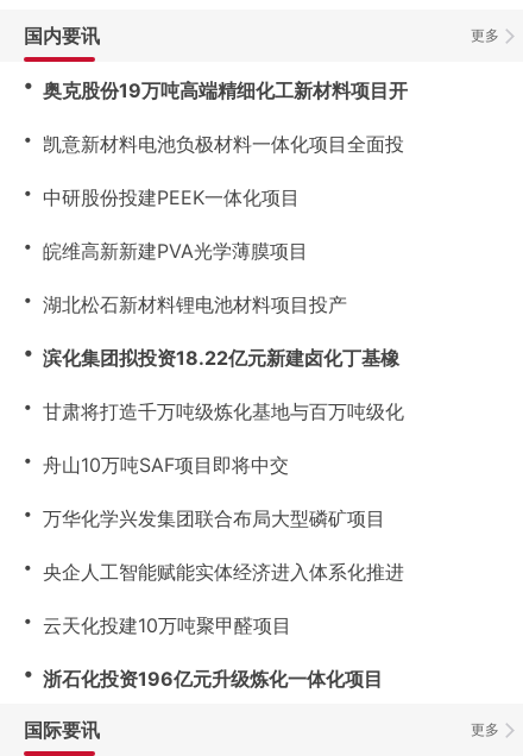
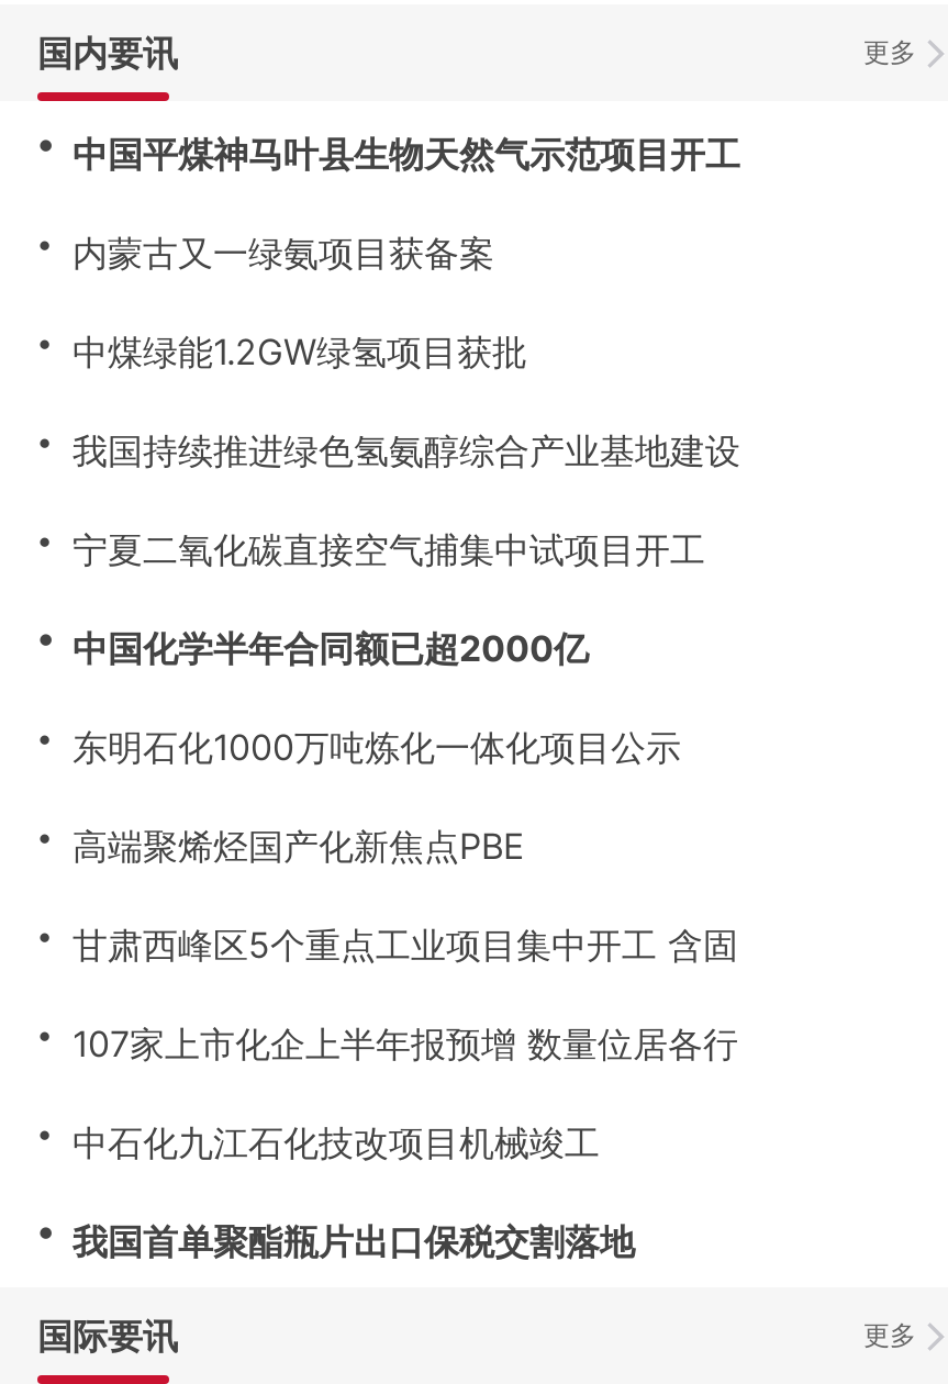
[12,68,408,105] ・奥克股份19万吨高端精细化工新材料项目开 -> [15,112,740,180] ・中国平煤神马叶县生物天然气示范项目开工
[12,121,404,158] ・凯意新材料电池负极材料一体化项目全面投 -> [15,211,494,279] ・内蒙古又一绿氨项目获备案
[12,175,300,212] ・中研股份投建PEEK一体化项目 -> [15,310,527,378] ・中煤绿能1.2GW绿氢项目获批
[12,228,308,265] ・皖维高新新建PVA光学薄膜项目 -> [15,409,740,477] ・我国持续推进绿色氢氨醇综合产业基地建设
[12,282,347,319] ・湖北松石新材料锂电池材料项目投产 -> [15,507,705,576] ・宁夏二氧化碳直接空气捕集中试项目开工
[12,335,399,372] ・滨化集团拟投资18.22亿元新建卤化丁基橡 -> [15,606,589,674] ・中国化学半年合同额已超2000亿
[12,389,404,426] ・甘肃将打造千万吨级炼化基地与百万吨级化 -> [15,705,681,773] ・东明石化1000万吨炼化一体化项目公示
[12,442,289,479] ・舟山10万吨SAF项目即将中交 -> [15,804,525,872] ・高端聚烯烃国产化新焦点PBE
[12,496,385,533] ・万华化学兴发集团联合布局大型磷矿项目 -> [15,903,738,971] ・甘肃西峰区5个重点工业项目集中开工 含固
[12,549,404,586] ・央企人工智能赋能实体经济进入体系化推进 -> [15,1002,738,1070] ・107家上市化企上半年报预增 数量位居各行
[12,603,291,640] ・云天化投建10万吨聚甲醛项目 -> [15,1101,600,1169] ・中石化九江石化技改项目机械竣工
[12,656,383,693] ・浙石化投资196亿元升级炼化一体化项目 -> [15,1199,635,1268] ・我国首单聚酯瓶片出口保税交割落地

